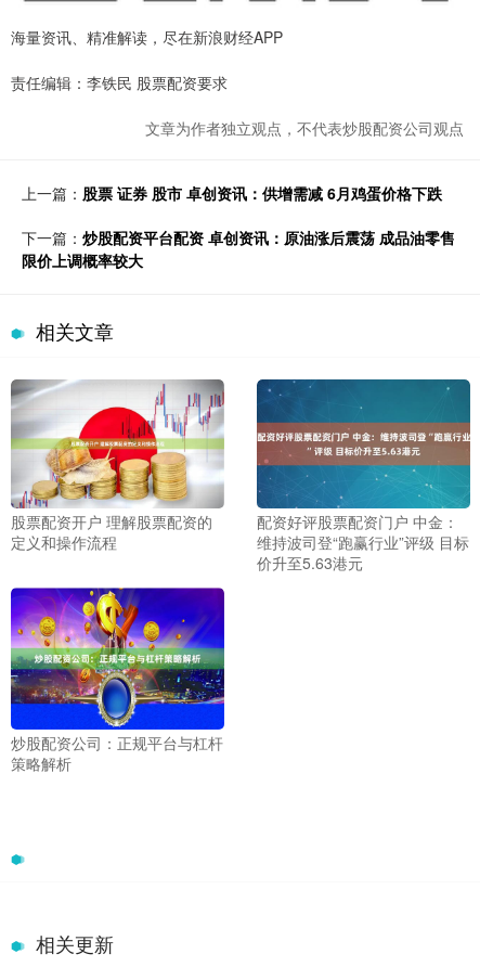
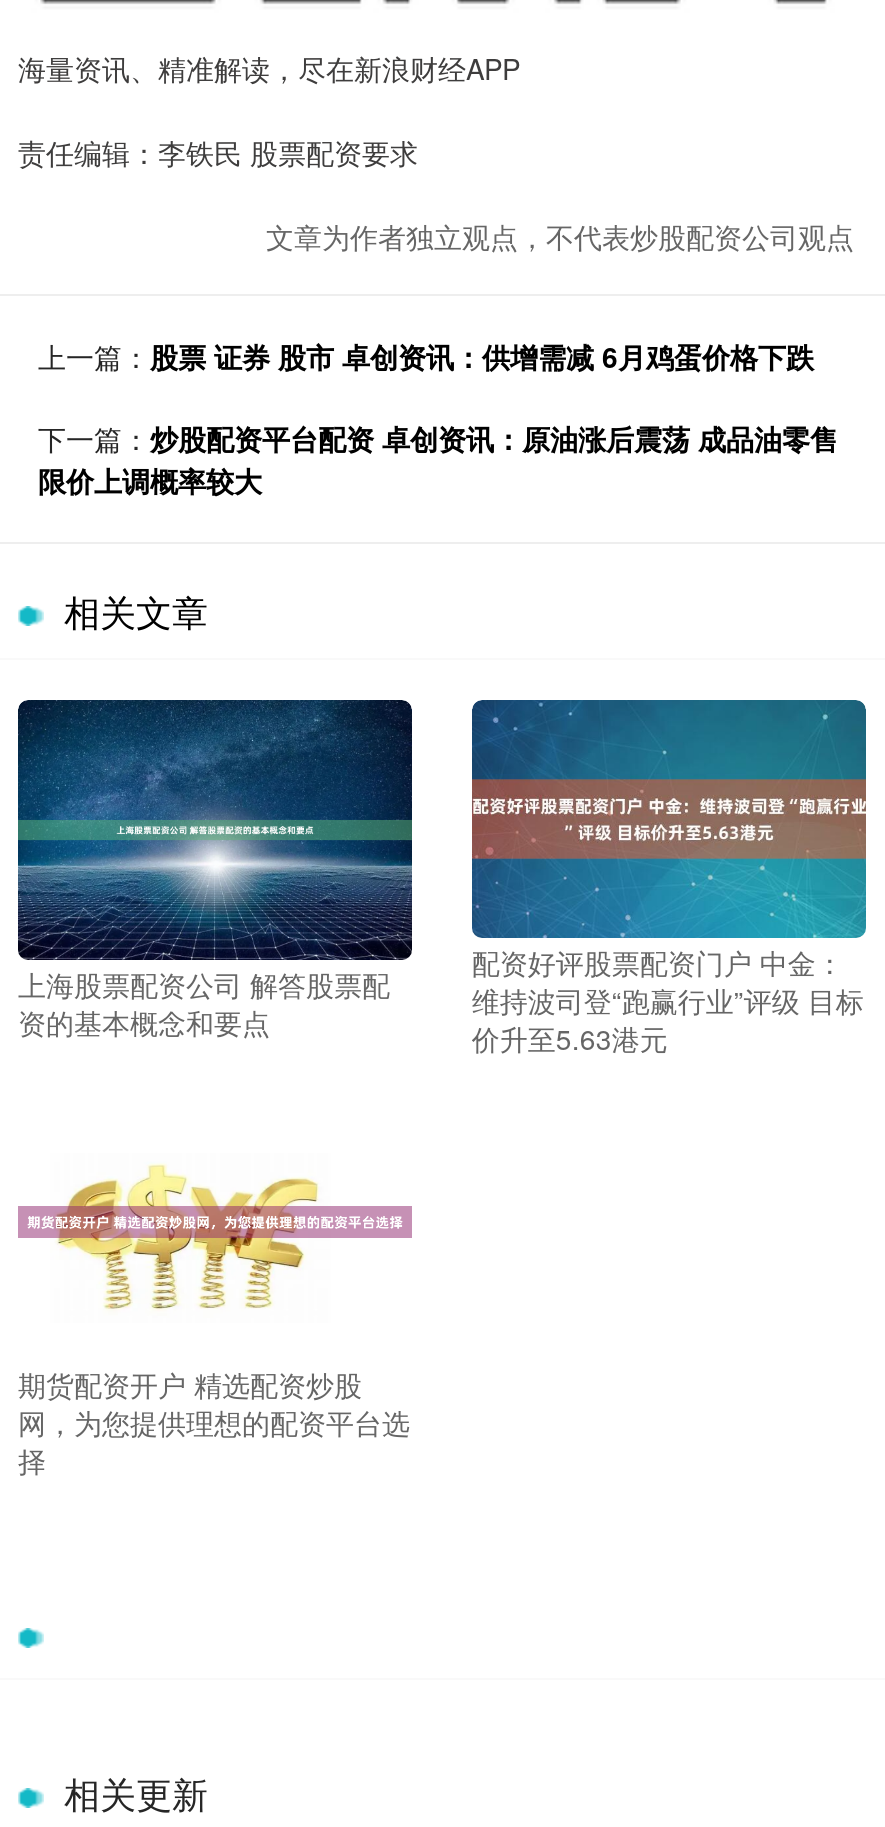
[10,379,225,553] [image] | 股票配资开户 理解股票配资的 | 定义和操作流程 -> [16,698,414,1042] [image] | 上海股票配资公司 解答股票配 | 资的基本概念和要点
[10,586,225,774] [image] | 炒股配资公司：正规平台与杠杆 | 策略解析 -> [18,1136,412,1480] [image] | 期货配资开户 精选配资炒股 | 网，为您提供理想的配资平台选 | 择

